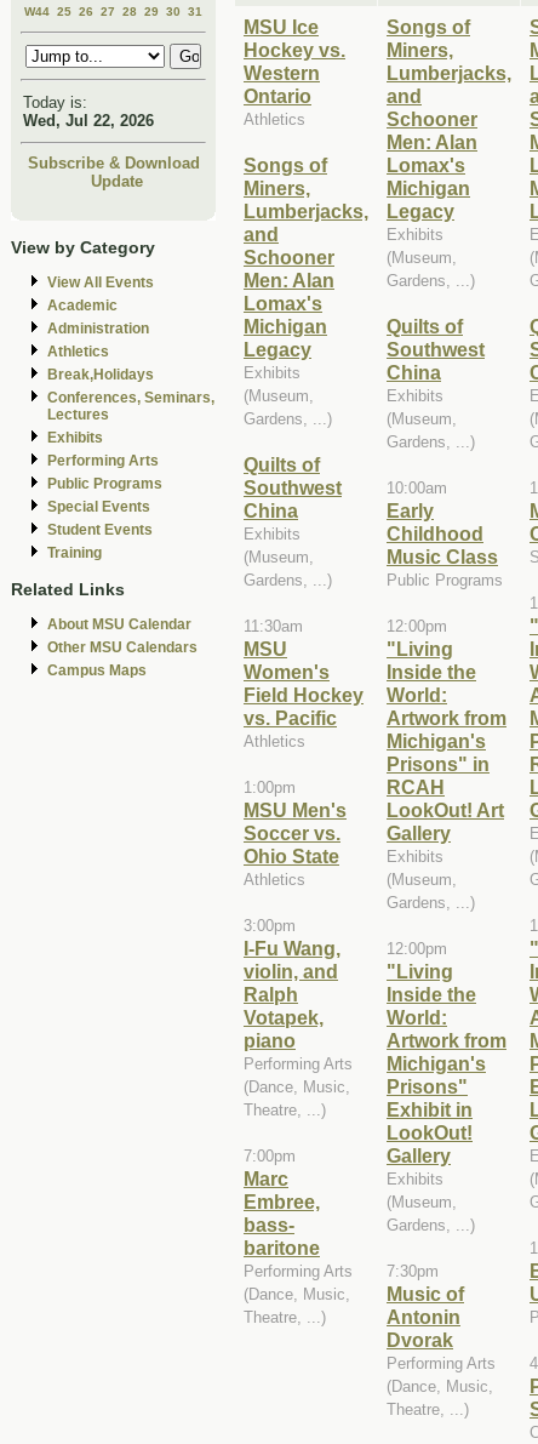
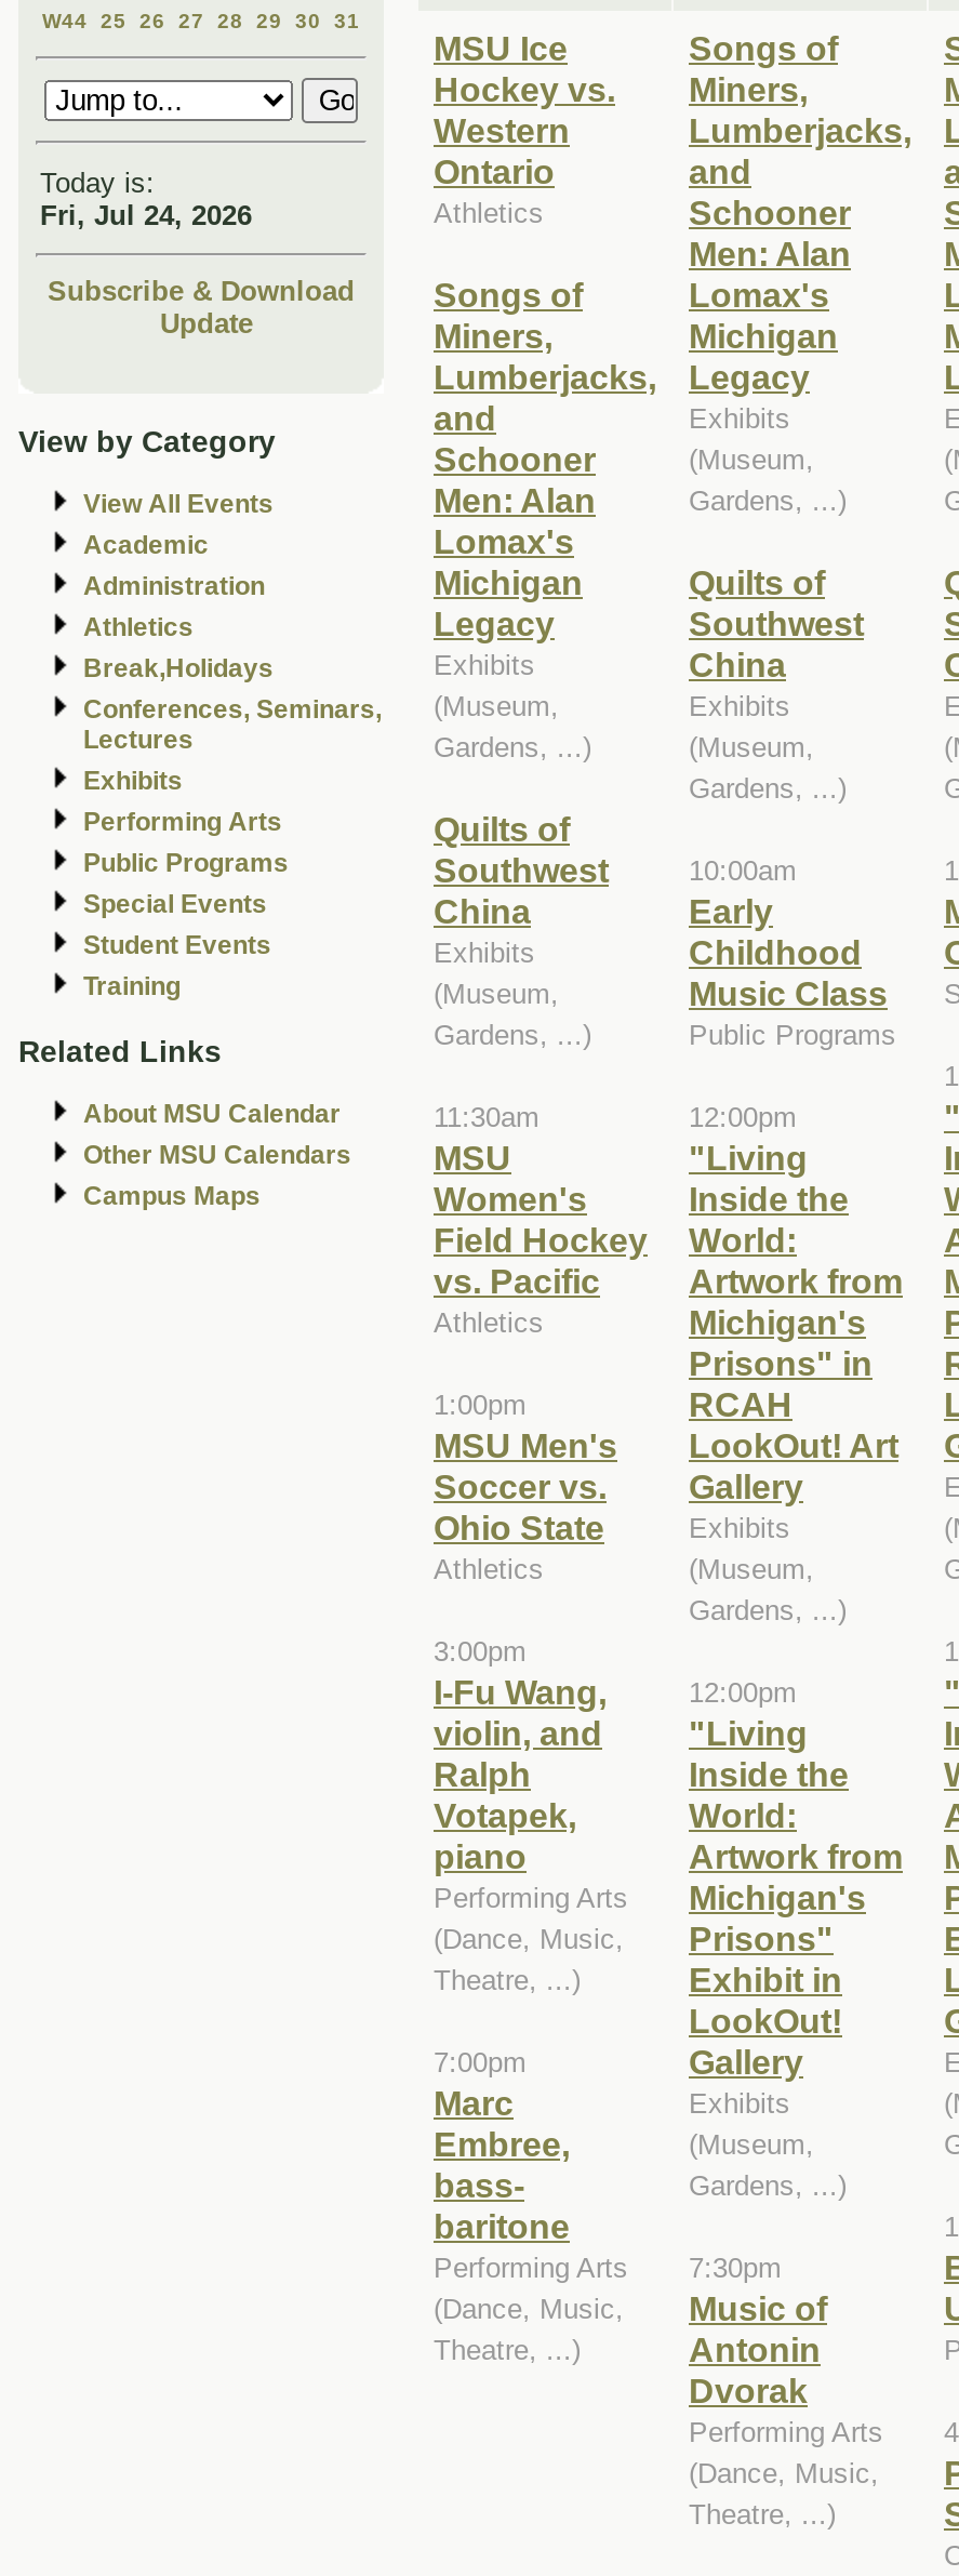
[23,112,154,130] Wed, Jul 22, 2026 -> [40,200,252,232] Fri, Jul 24, 2026

